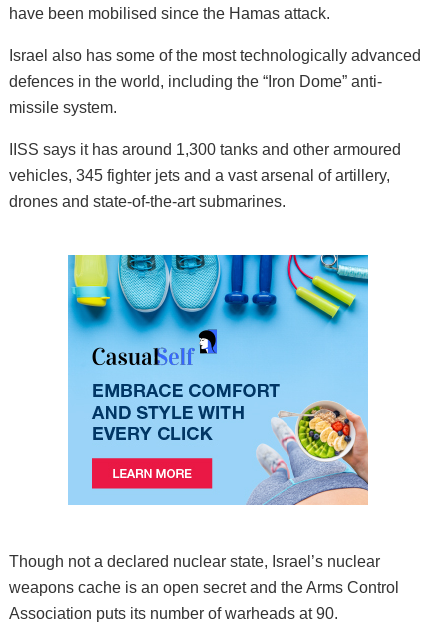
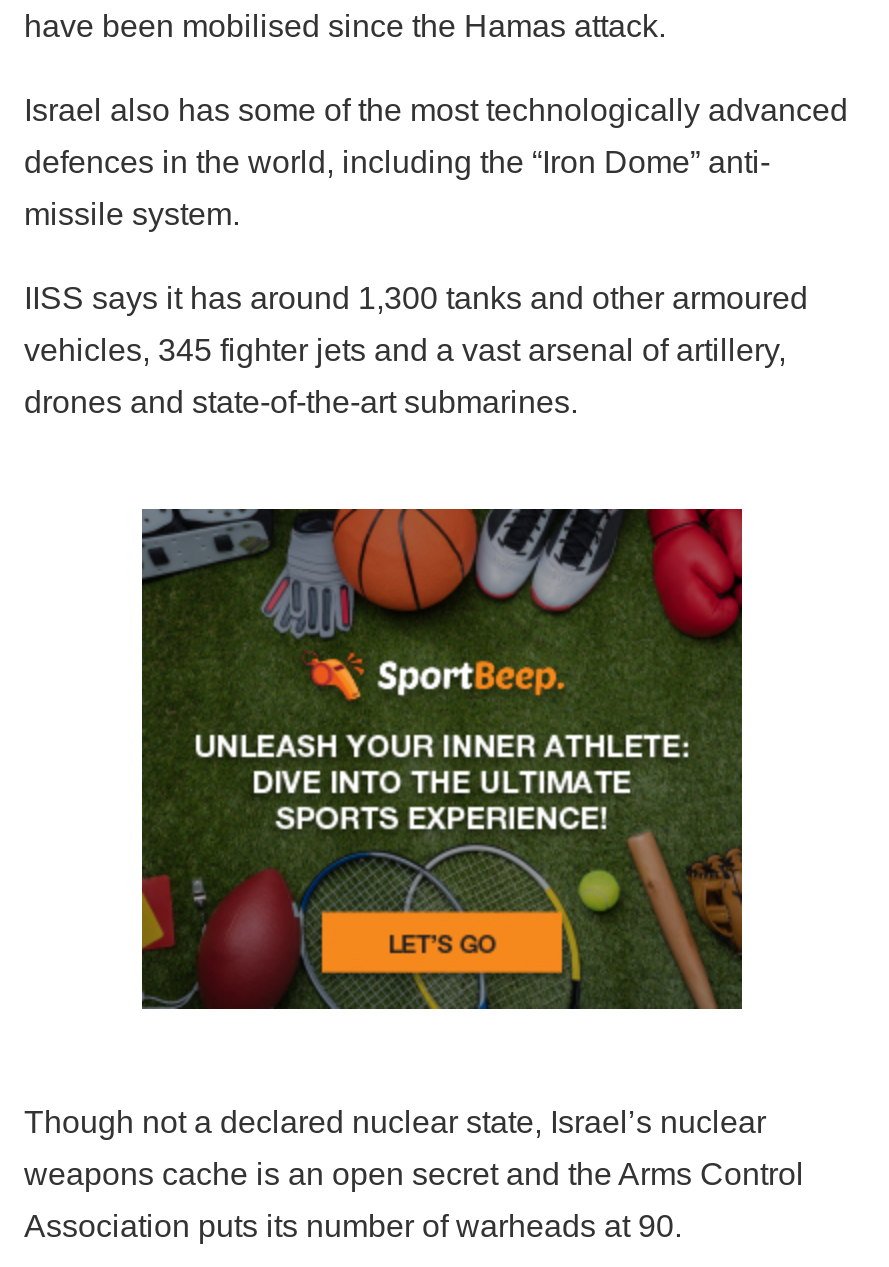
[67,254,369,505] [image] -> [140,507,744,1011] [image]

